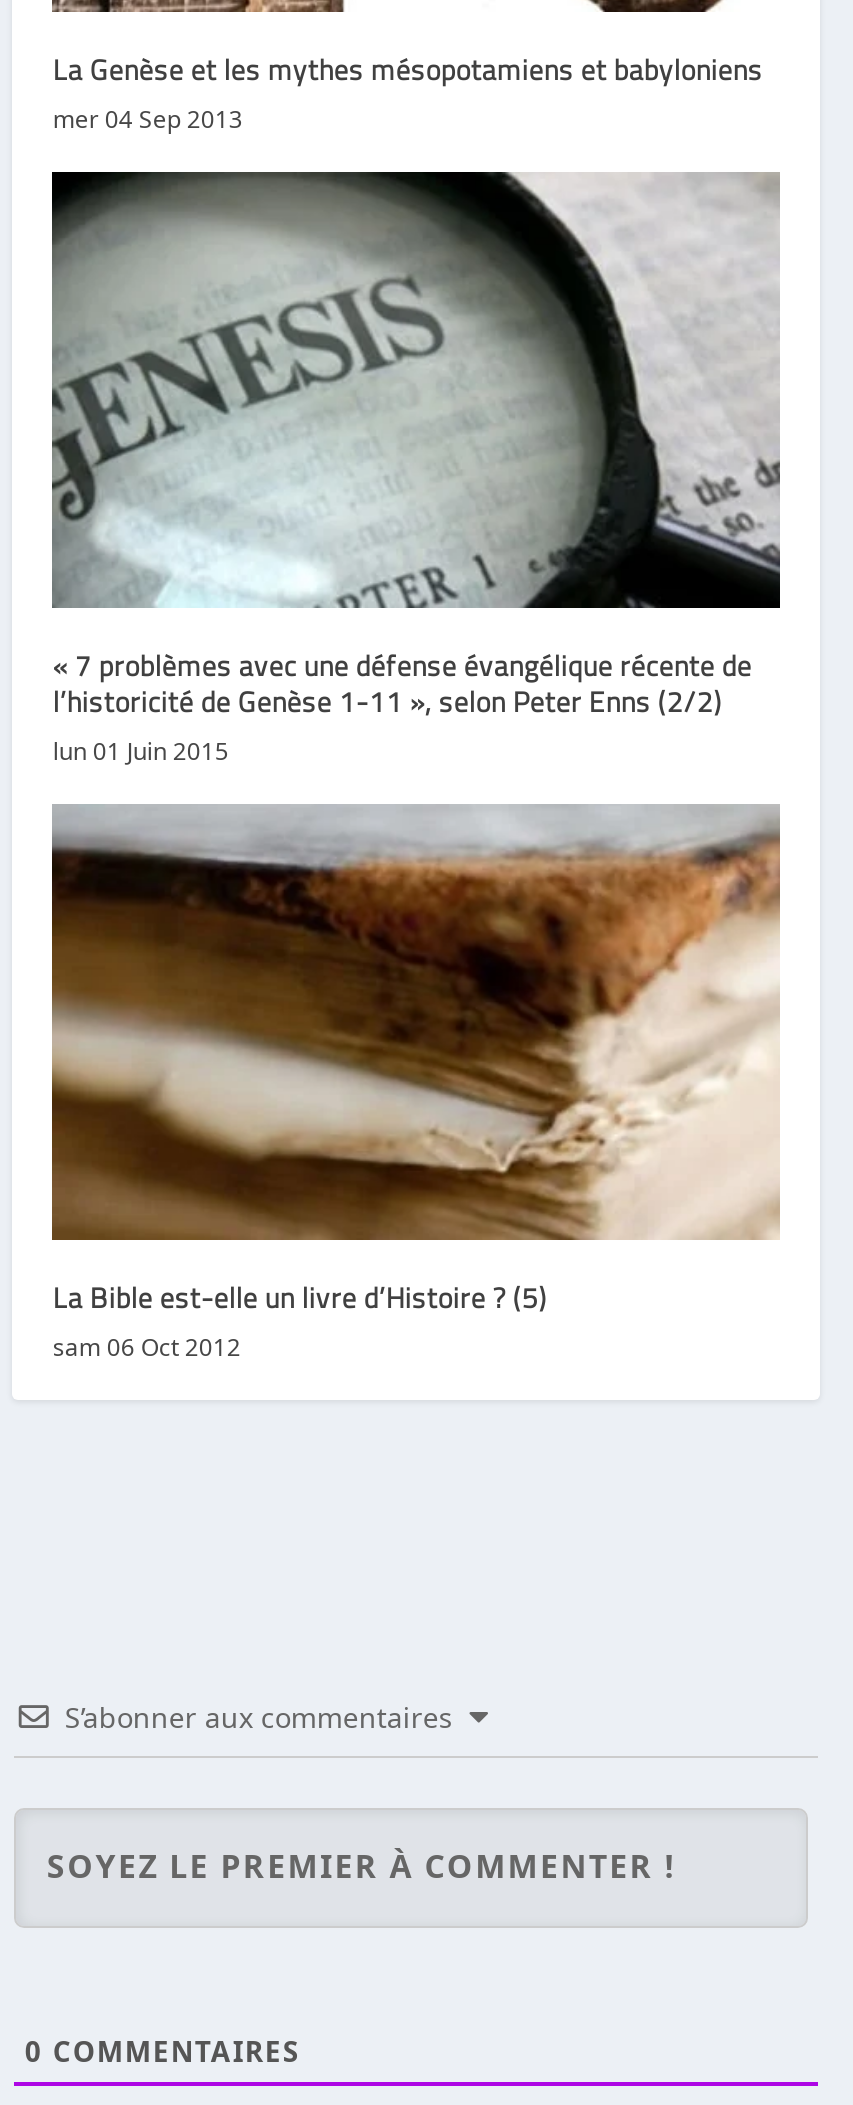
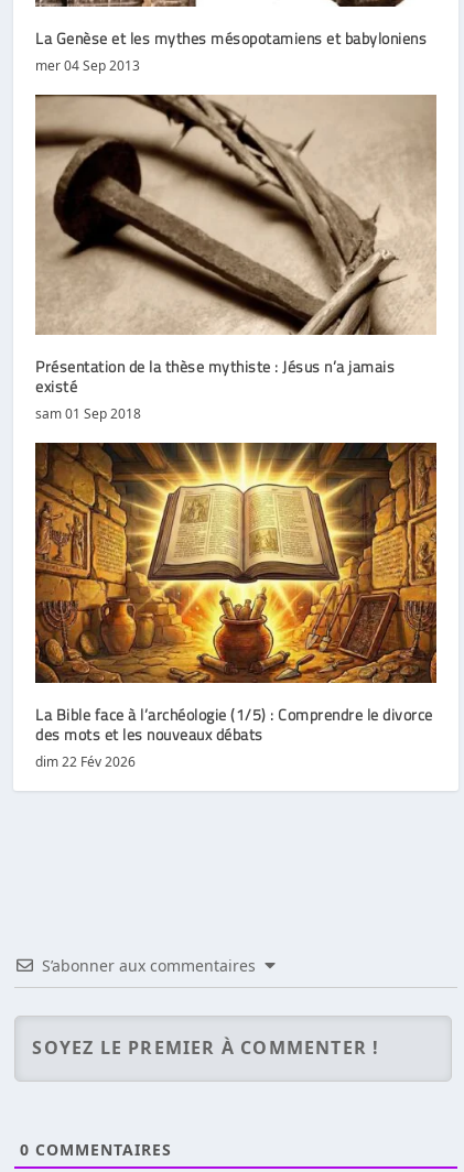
[50,170,782,769] [image] | « 7 problèmes avec une défense évangélique récente de | l’historicité de Genèse 1-11 », selon Peter Enns (2/2) | lun 01 Juin 2015 -> [34,94,436,423] [image] | Présentation de la thèse mythiste : Jésus n’a jamais | existé | sam 01 Sep 2018
[52,804,780,1365] [image] | La Bible est-elle un livre d’Histoire ? (5) | sam 06 Oct 2012 -> [35,442,438,771] [image] | La Bible face à l’archéologie (1/5) : Comprendre le divorce | des mots et les nouveaux débats | dim 22 Fév 2026

